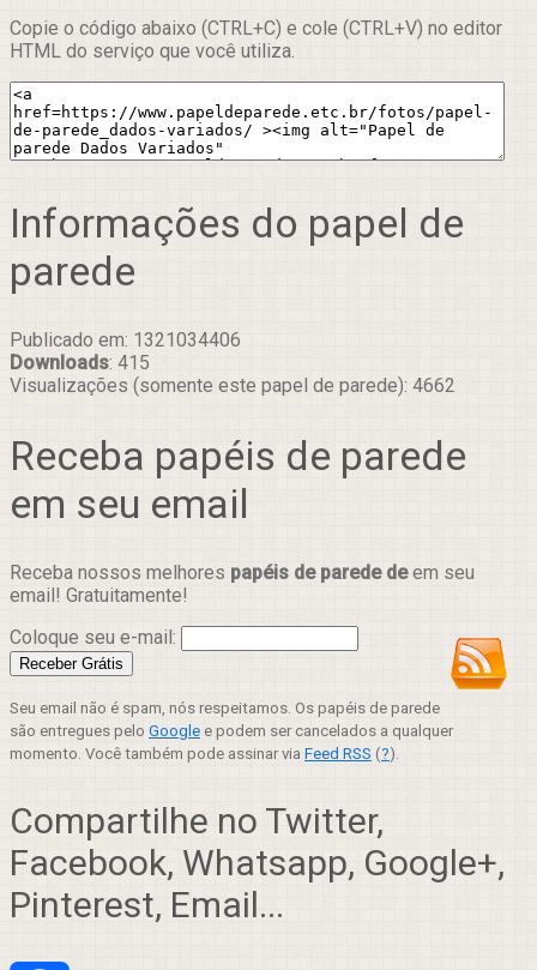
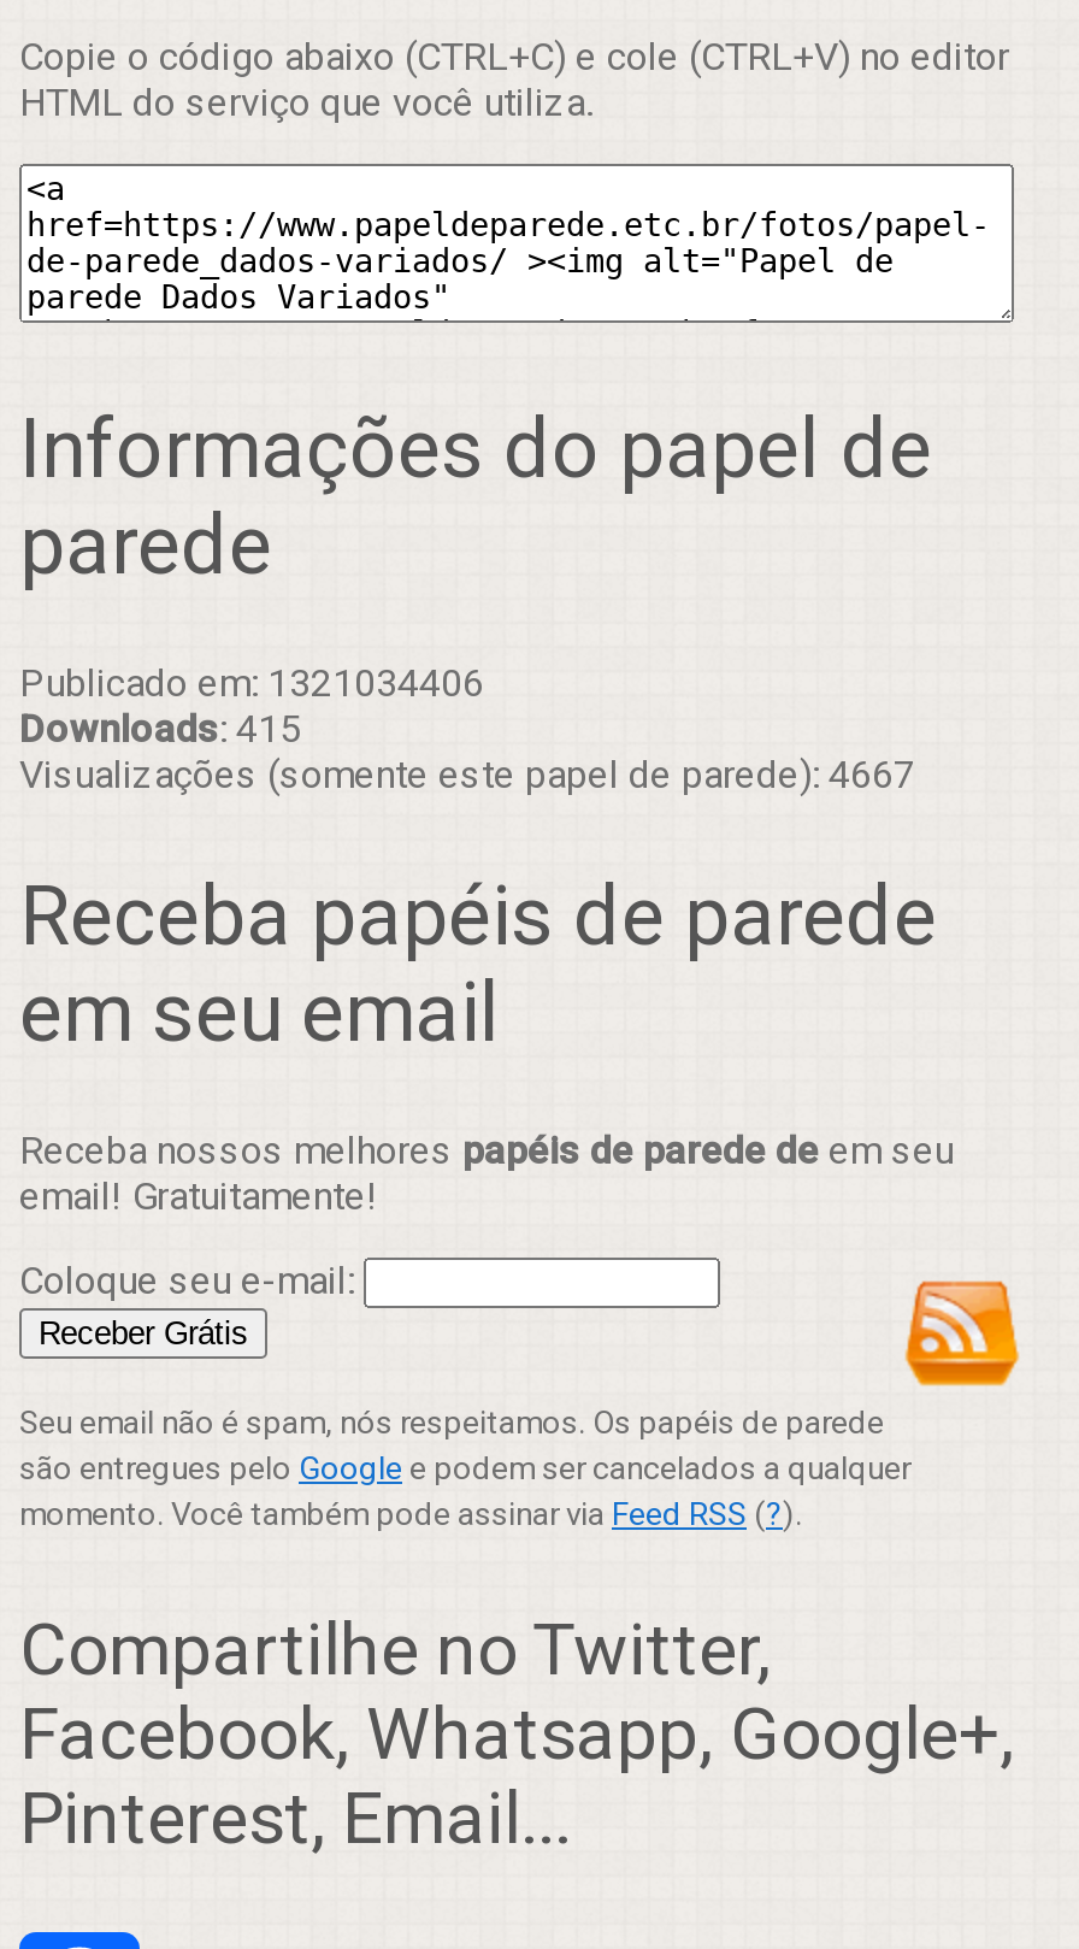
[10,375,455,397] Visualizações (somente este papel de parede): 4662 -> [19,753,915,798] Visualizações (somente este papel de parede): 4667

